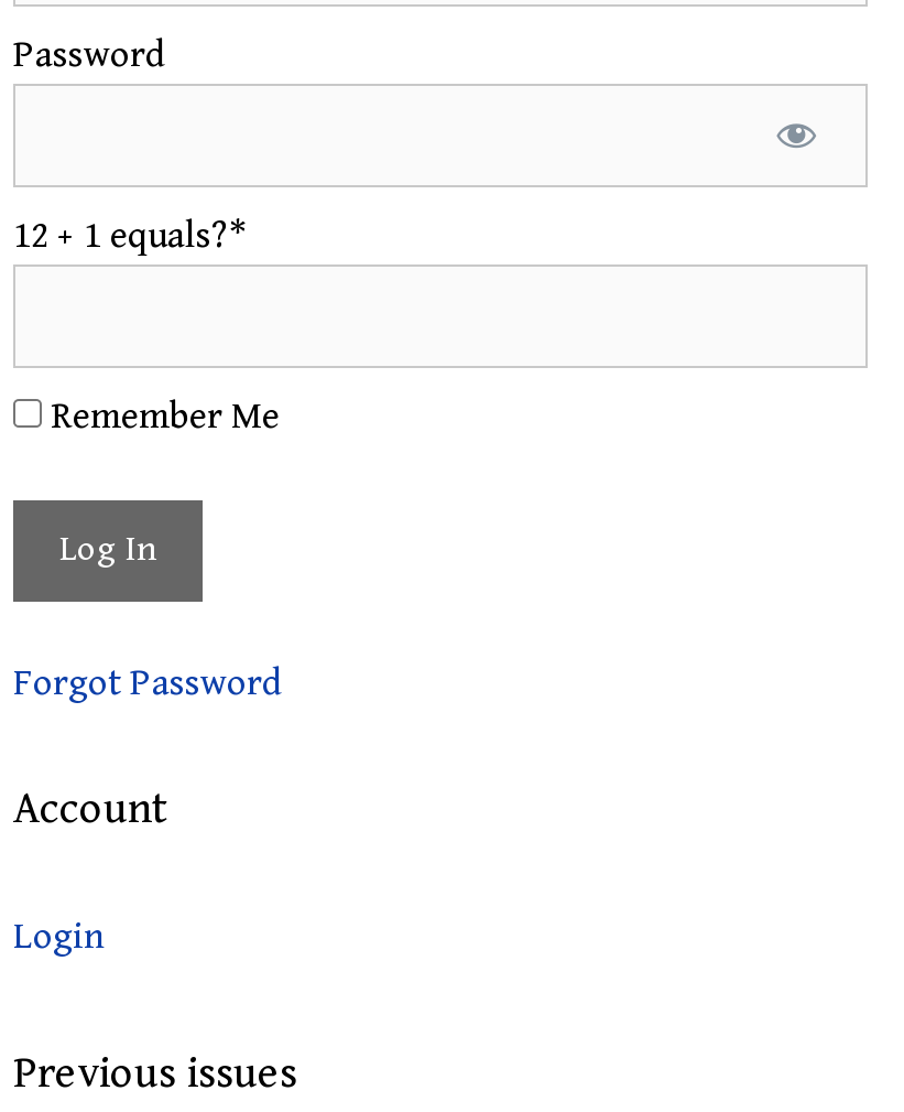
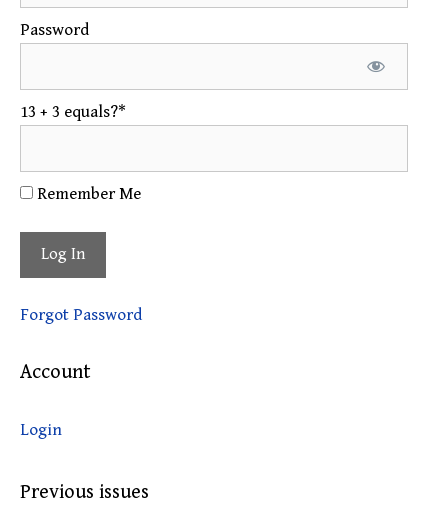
[13,213,247,257] 12 + 1 equals?* -> [20,102,126,122] 13 + 3 equals?*

